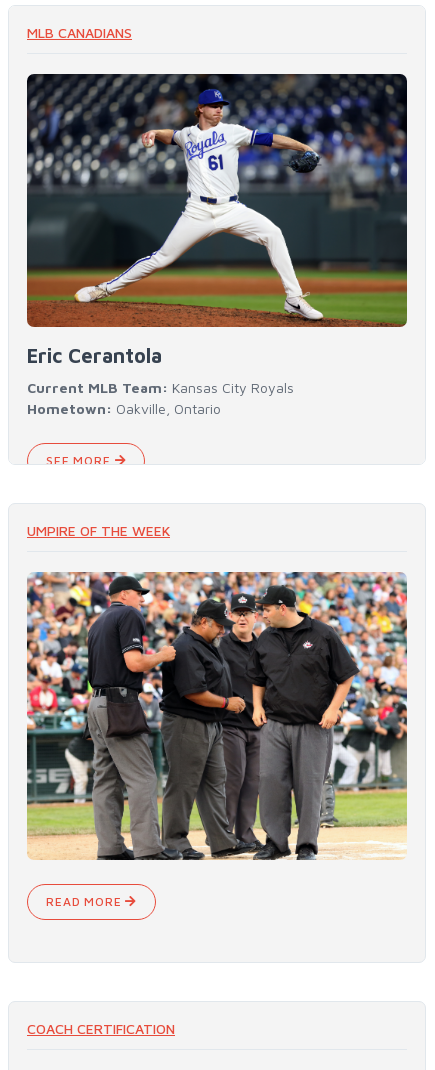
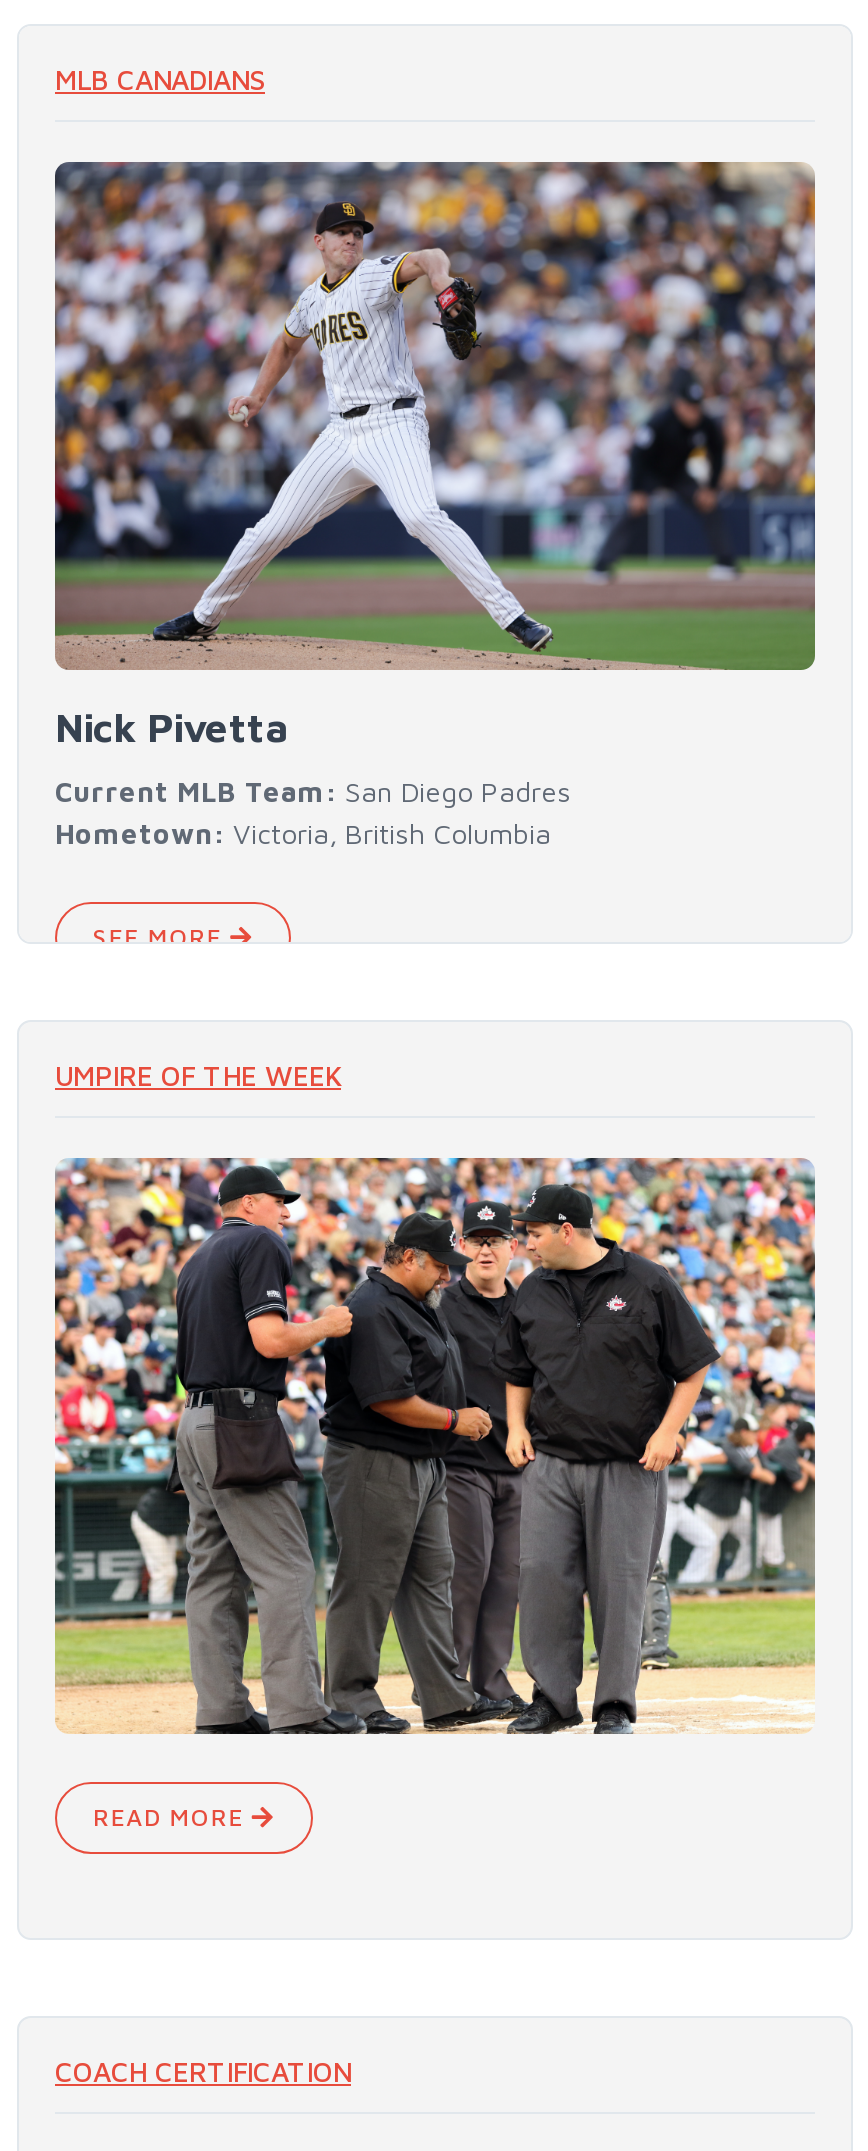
[26,73,408,367] [image] | Eric Cerantola -> [53,160,817,749] [image] | Nick Pivetta
[27,379,294,417] Current MLB Team: Kansas City Royals | Hometown: Oakville, Ontario -> [55,773,571,849] Current MLB Team: San Diego Padres | Hometown: Victoria, British Columbia

